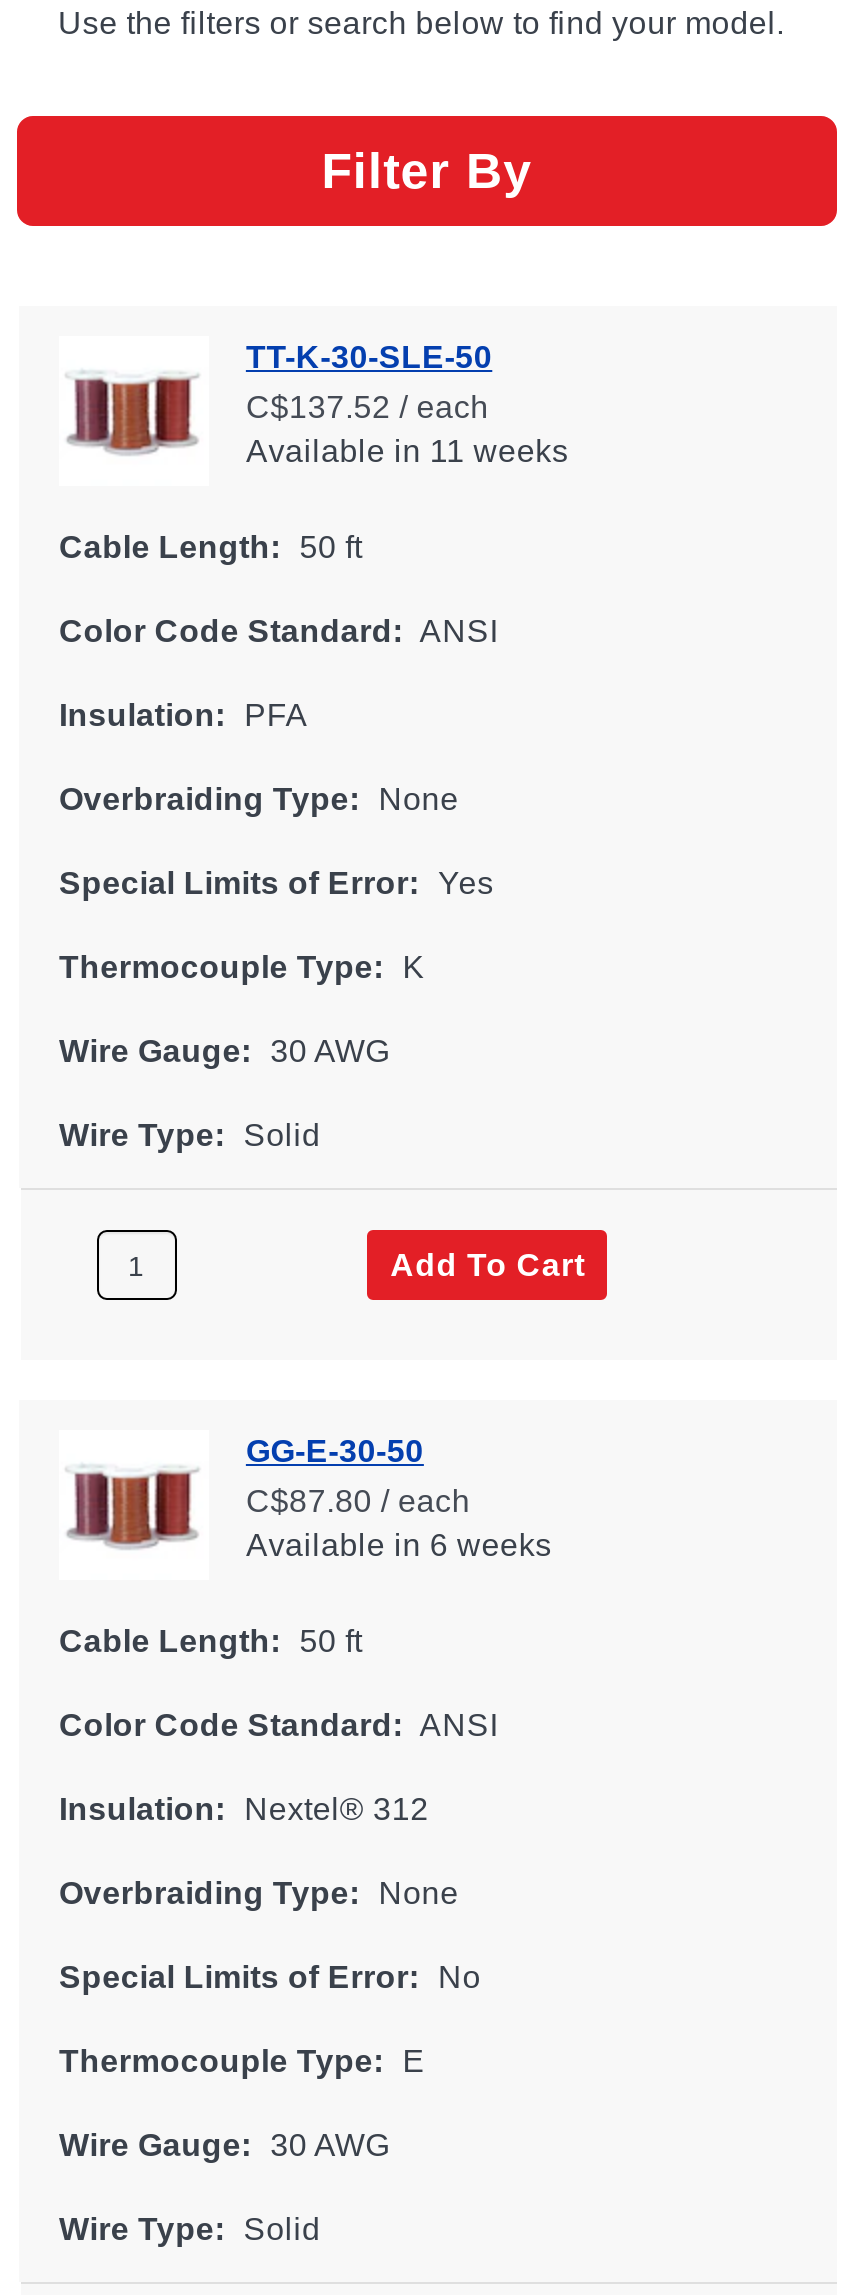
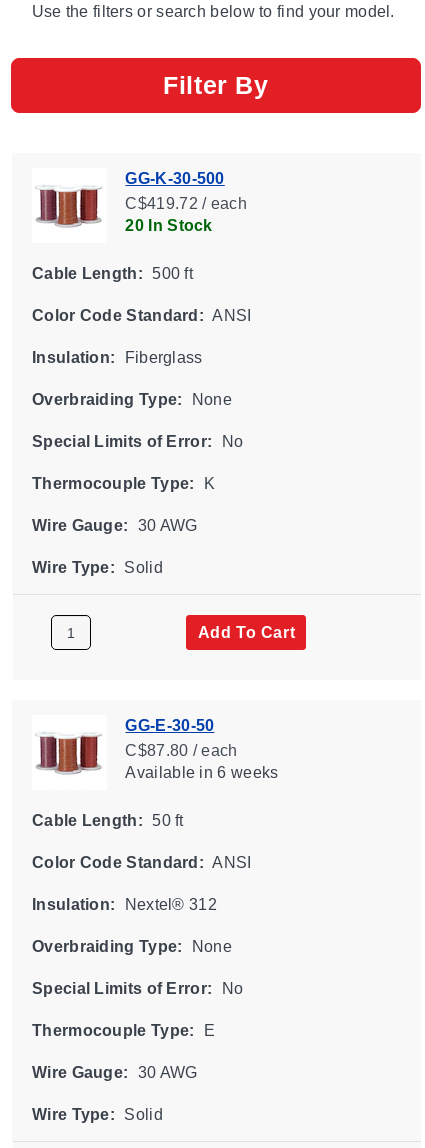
[245,340,491,374] TT-K-30-SLE-50 -> [125,170,224,187] GG-K-30-500
[245,390,567,468] C$137.52 / each | Available in 11 weeks -> [125,195,246,234] C$419.72 / each | 20 In Stock
[58,530,361,564] Cable Length: 50 ft -> [31,265,192,282] Cable Length: 500 ft
[58,698,307,732] Insulation: PFA -> [31,349,202,366] Insulation: Fiberglass
[58,866,493,900] Special Limits of Error: Yes -> [31,433,243,450] Special Limits of Error: No

